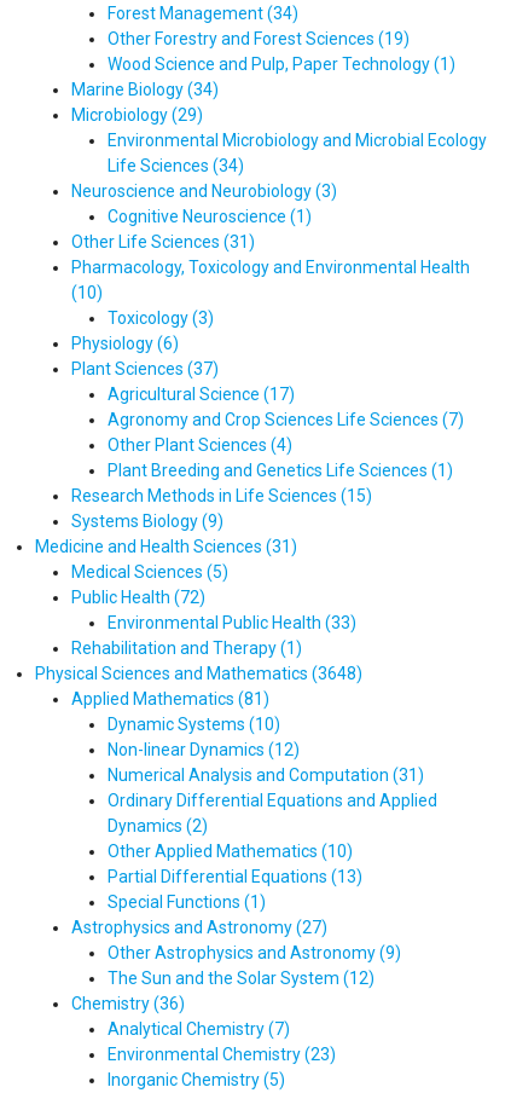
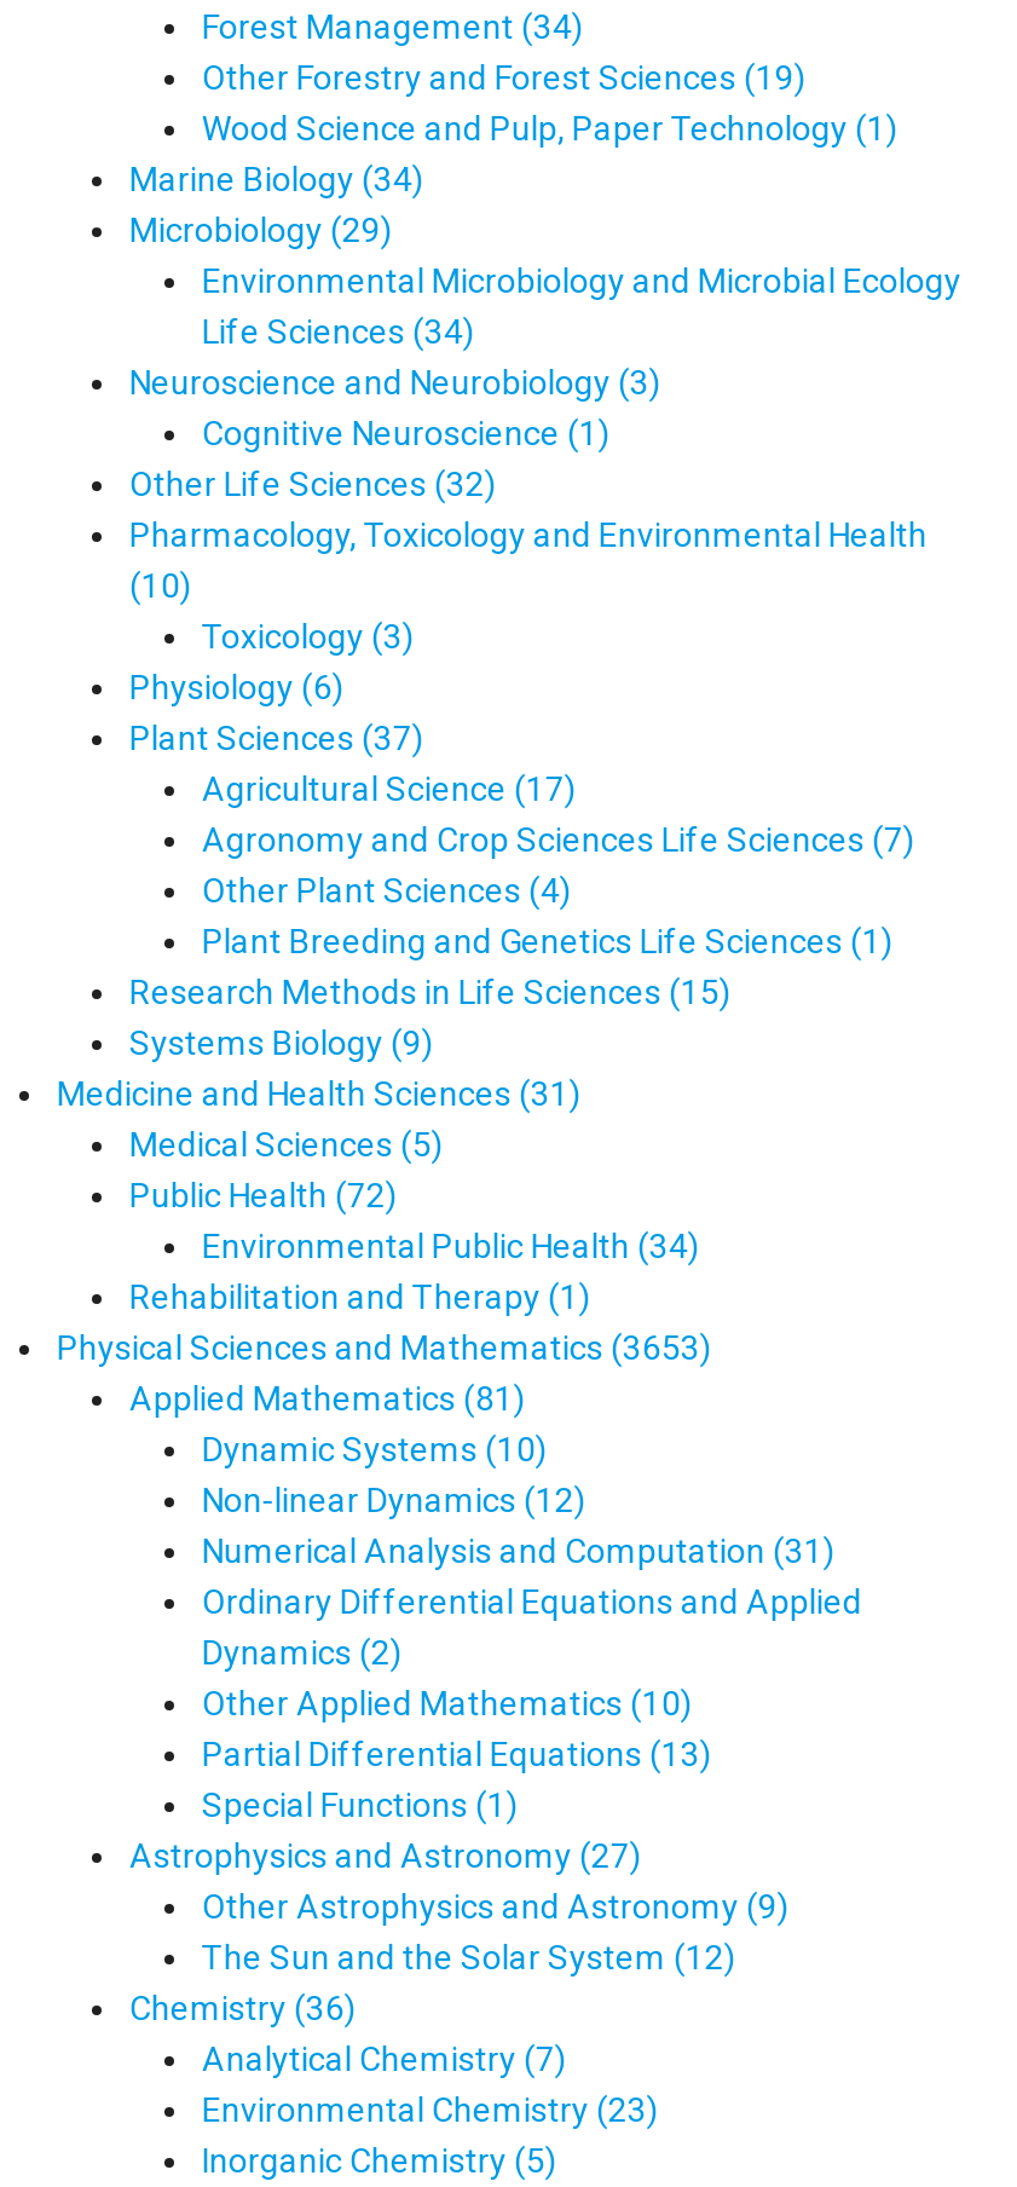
[72,232,255,251] Other Life Sciences (31) -> [129,464,497,503] Other Life Sciences (32)
[108,613,357,632] Environmental Public Health (33) -> [202,1226,700,1265] Environmental Public Health (34)
[36,664,363,683] Physical Sciences and Mathematics (3648) -> [57,1328,712,1366] Physical Sciences and Mathematics (3653)

